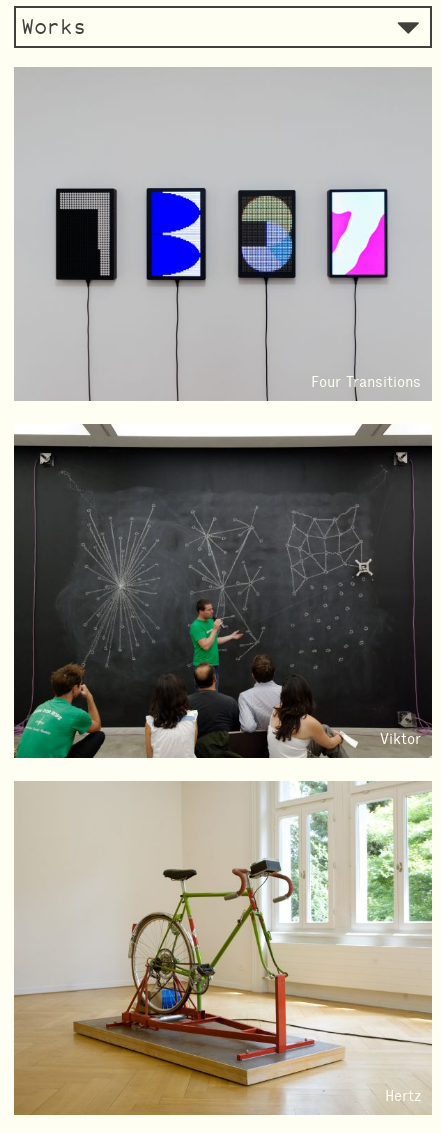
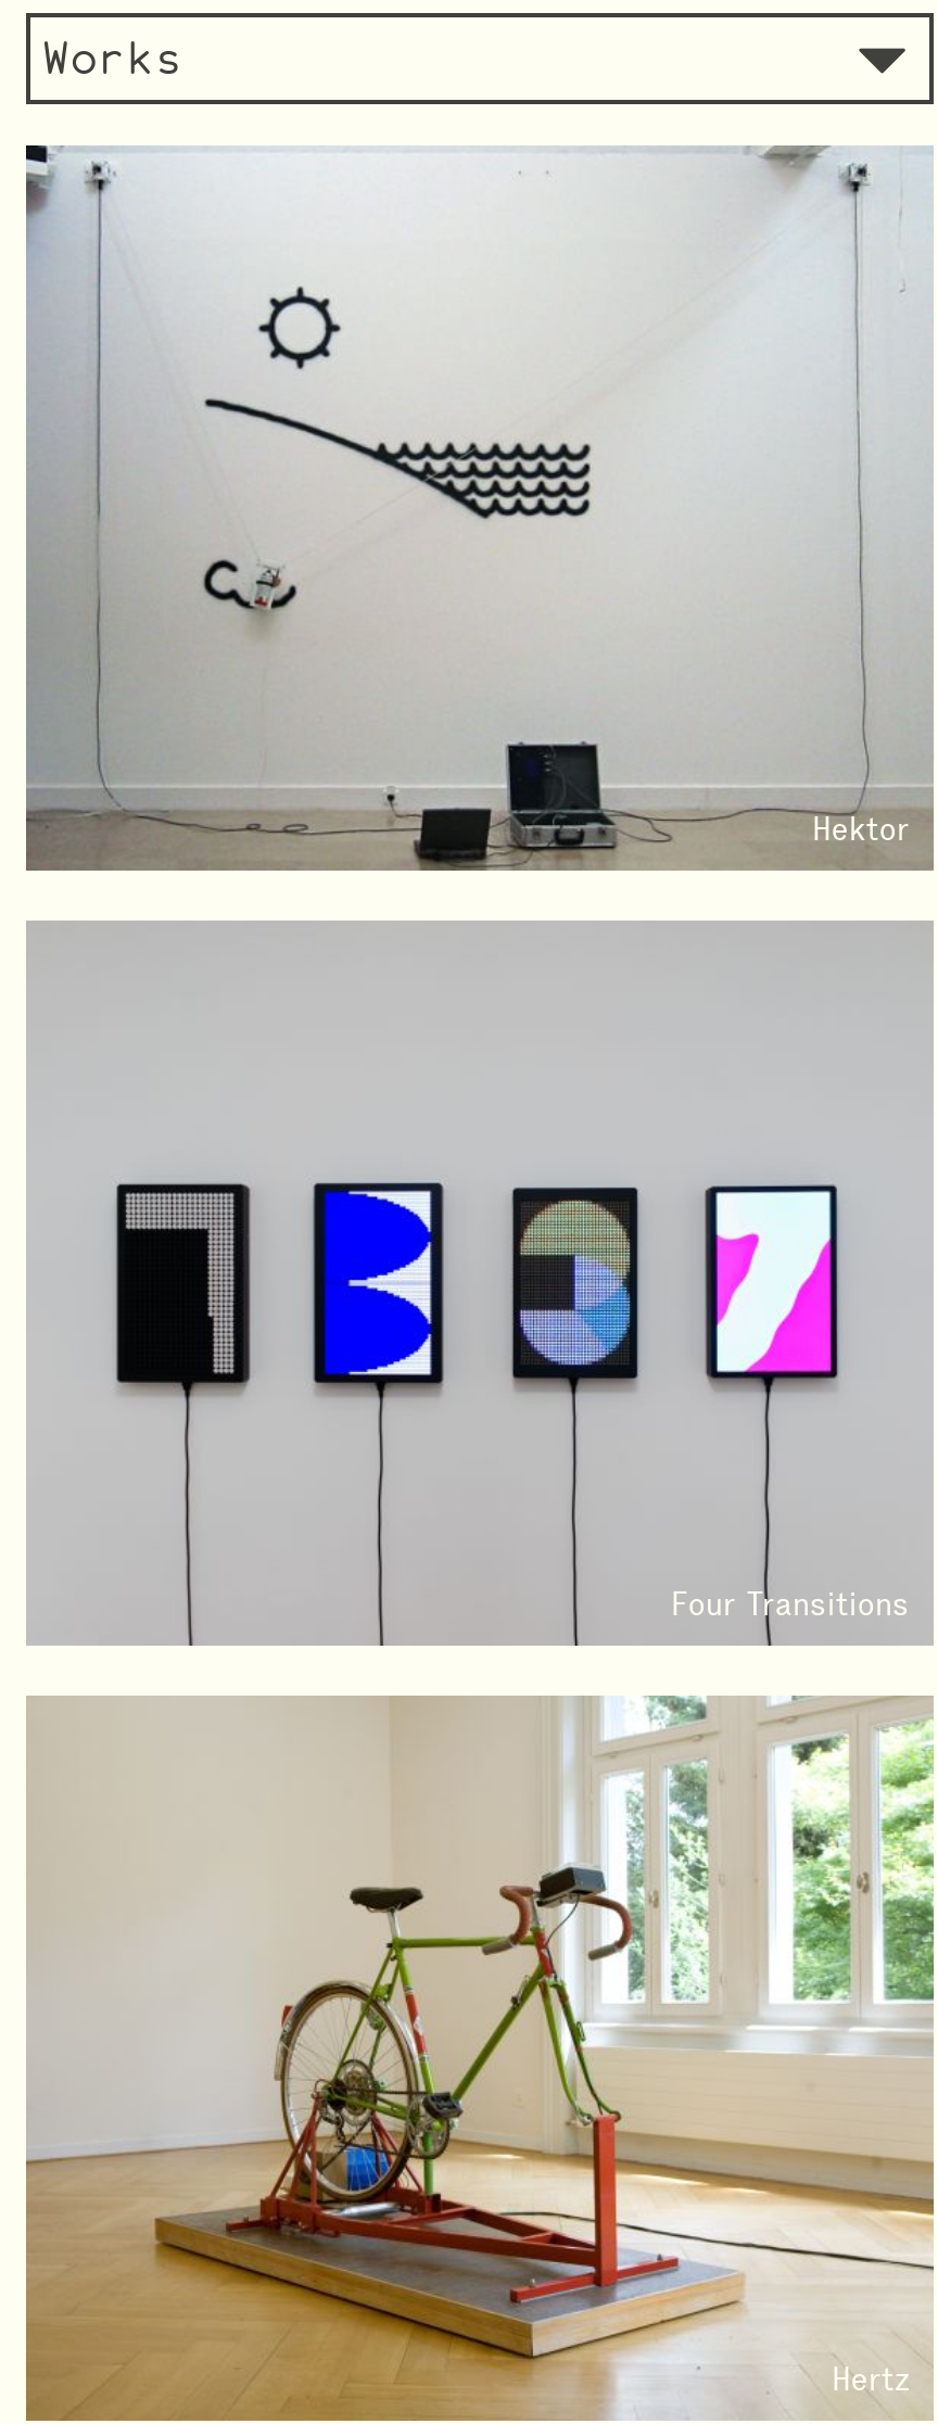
none -> [26,145,929,871] [image] | Hektor
moved [54,186,121,301] -> [113,1179,258,1429]: [image]
moved [311,373,421,391] -> [670,1584,909,1624]: Four Transitions
[13,424,433,759] [image] | Viktor -> none

